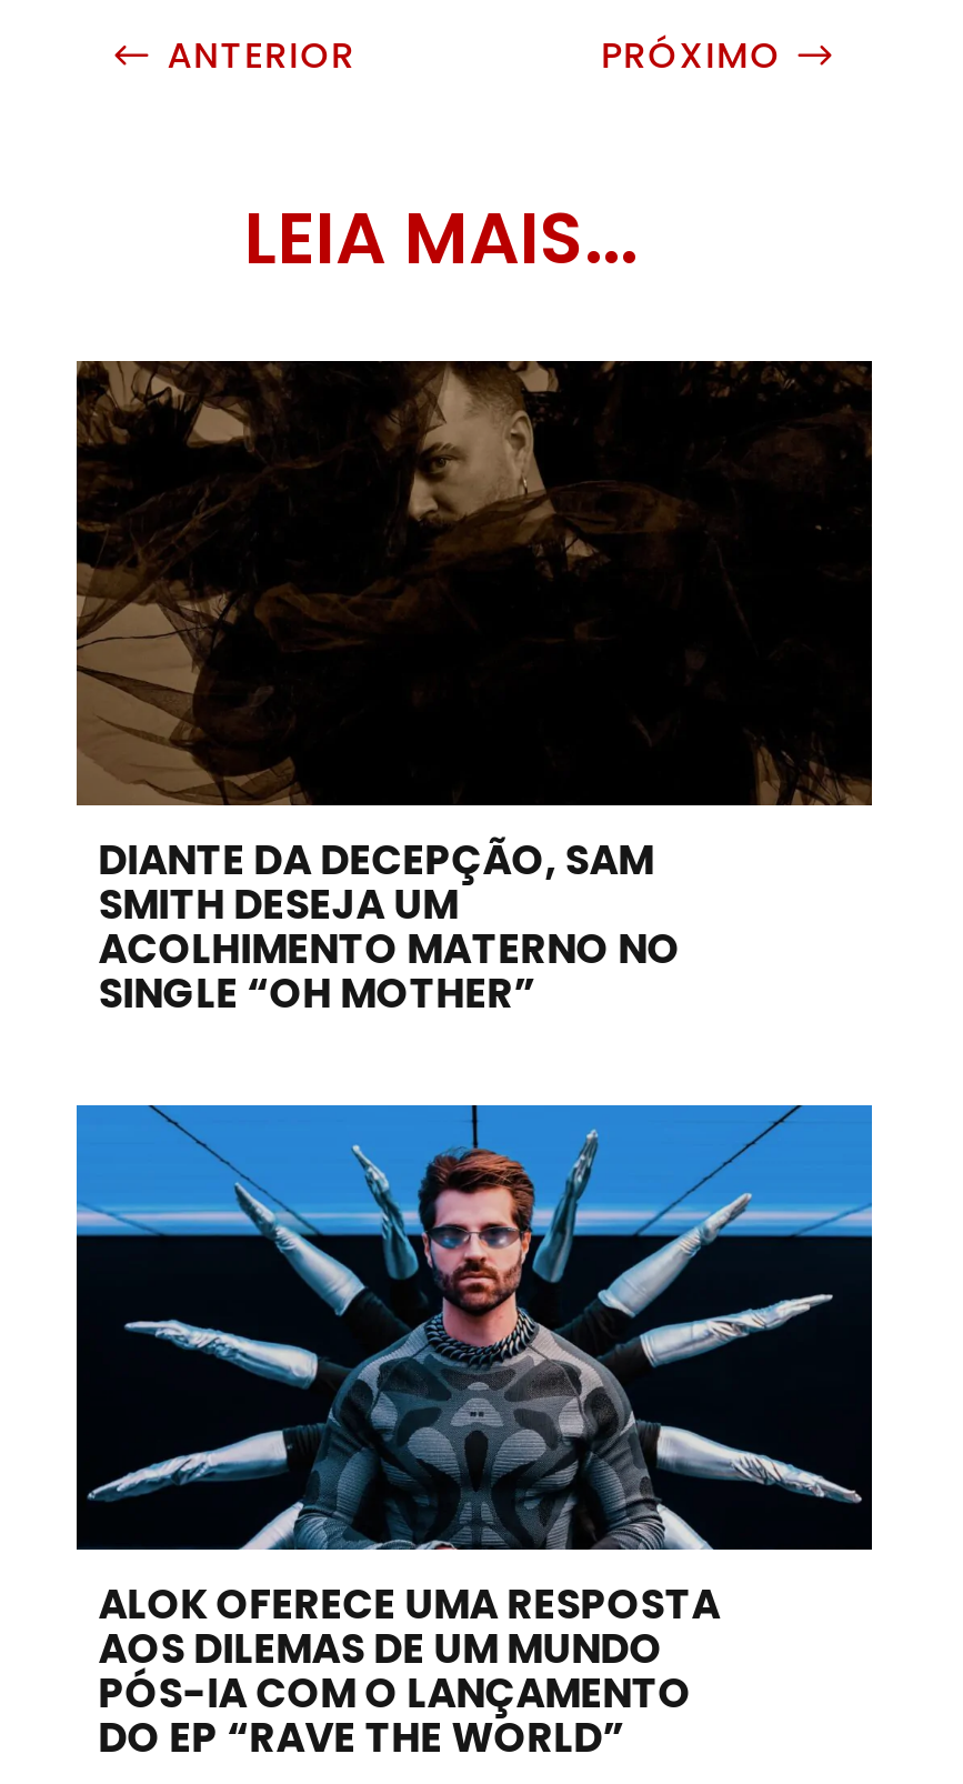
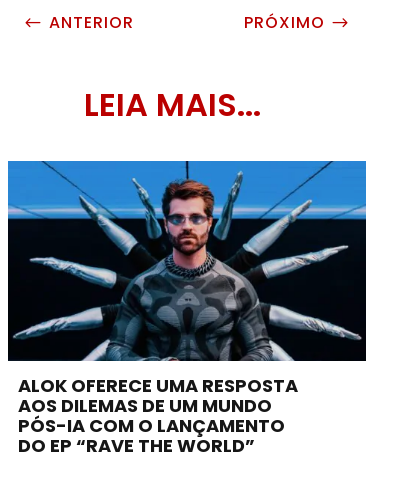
[74,359,874,1022] [image] | DIANTE DA DECEPÇÃO, SAM | SMITH DESEJA UM | ACOLHIMENTO MATERNO NO | SINGLE “OH MOTHER” -> none

